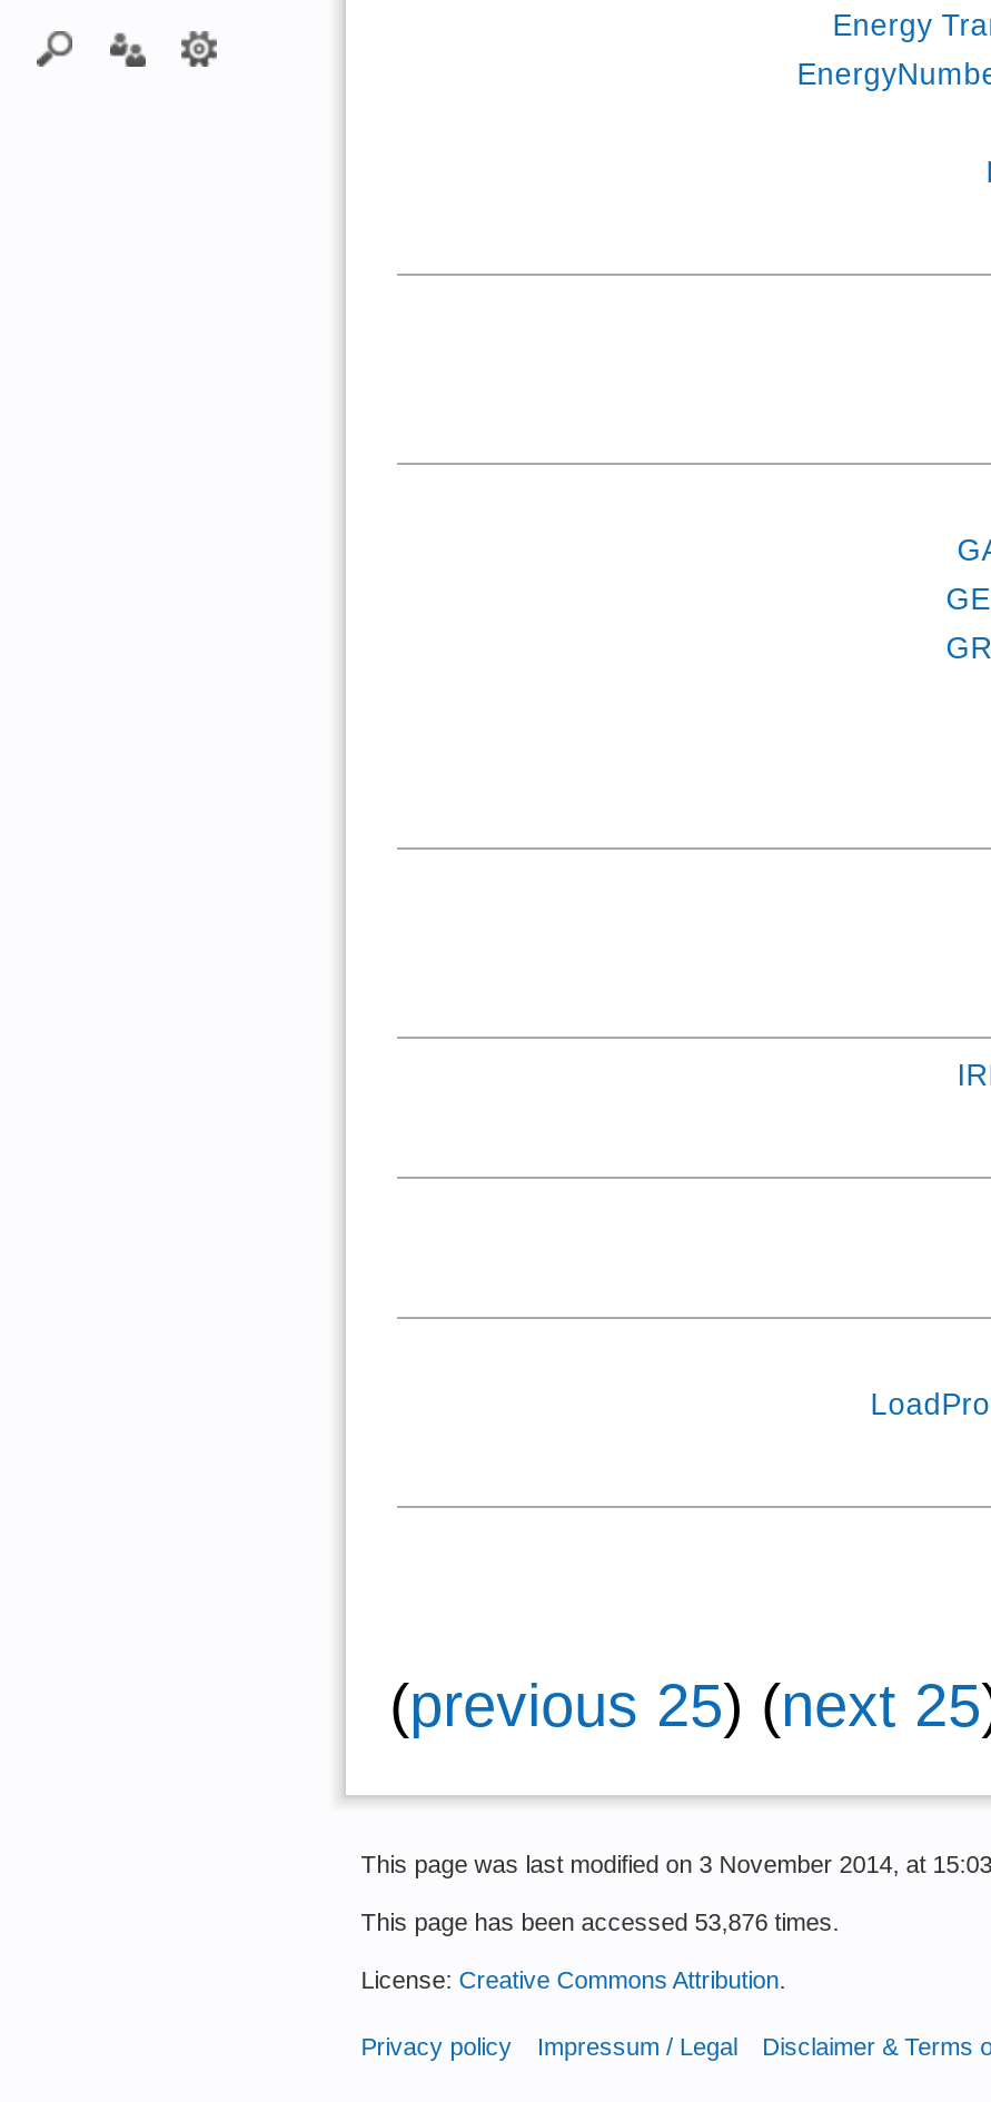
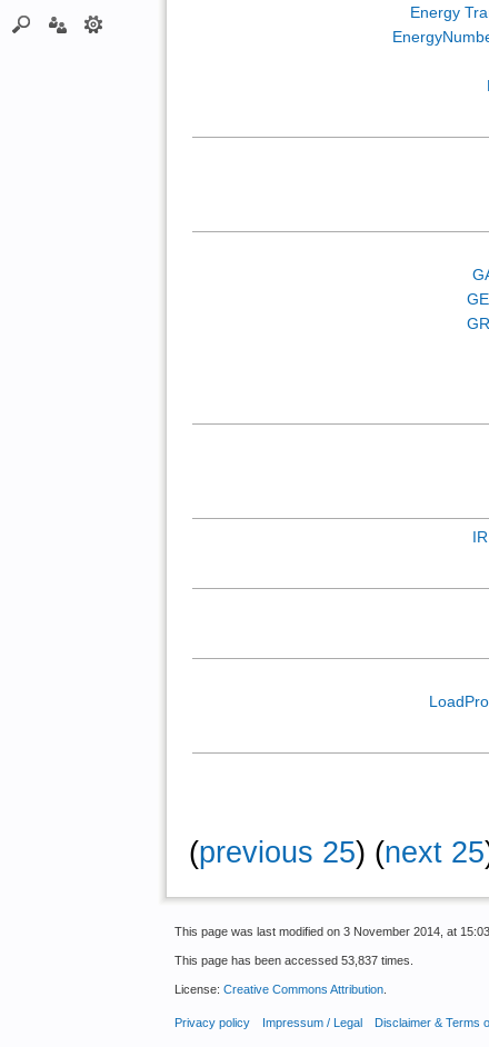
[361,1909,839,1935] This page has been accessed 53,876 times. -> [174,954,413,967] This page has been accessed 53,837 times.

